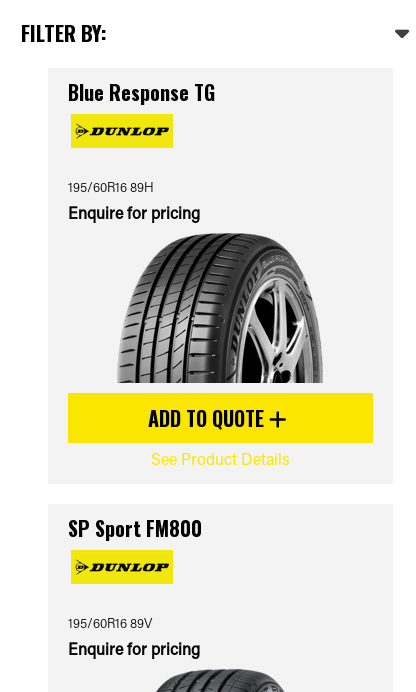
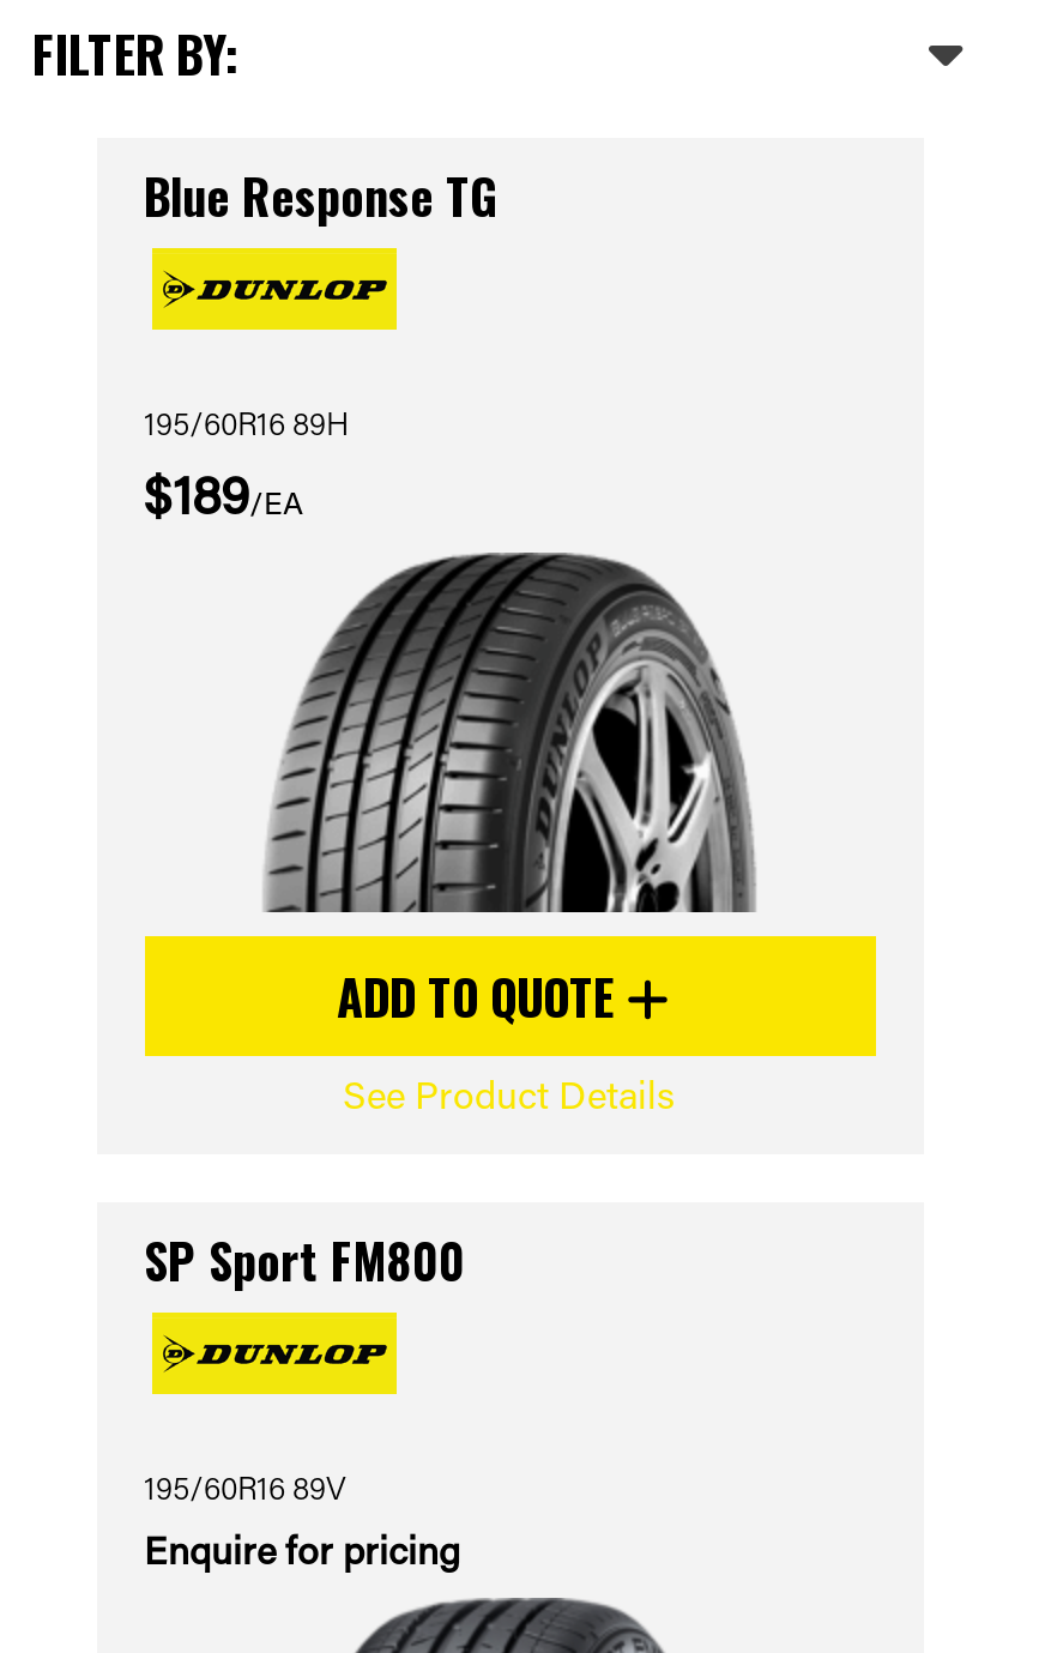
[67,202,199,223] Enquire for pricing -> [144,459,304,529] $189/EA

